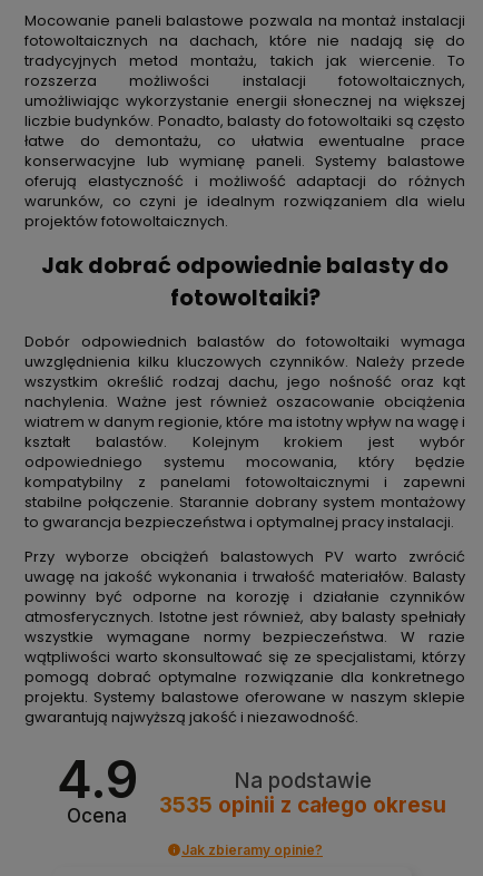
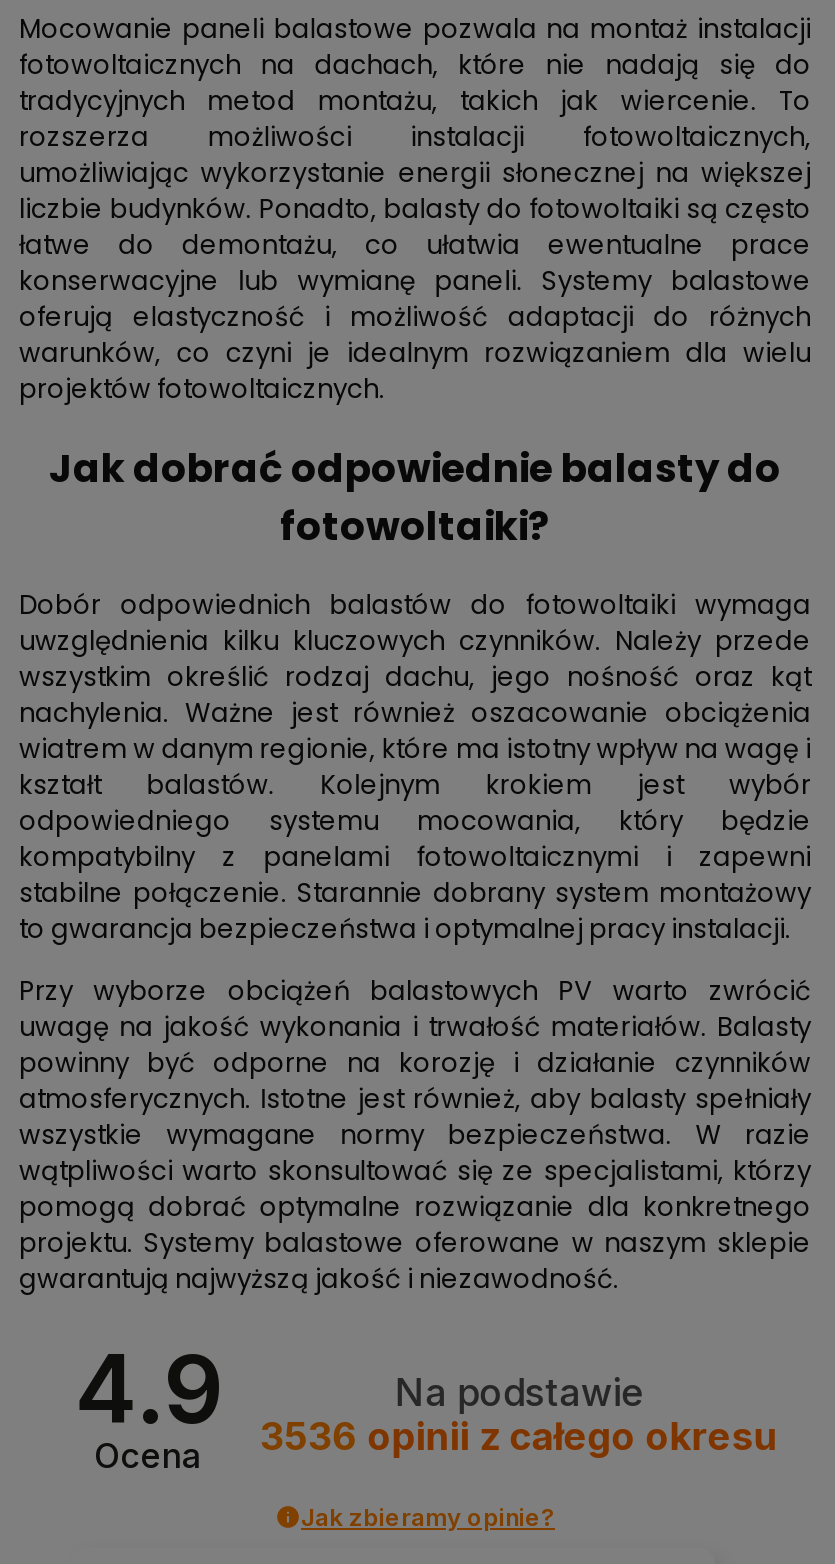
[159,792,446,817] 3535 opinii z całego okresu -> [260,1413,778,1459] 3536 opinii z całego okresu

